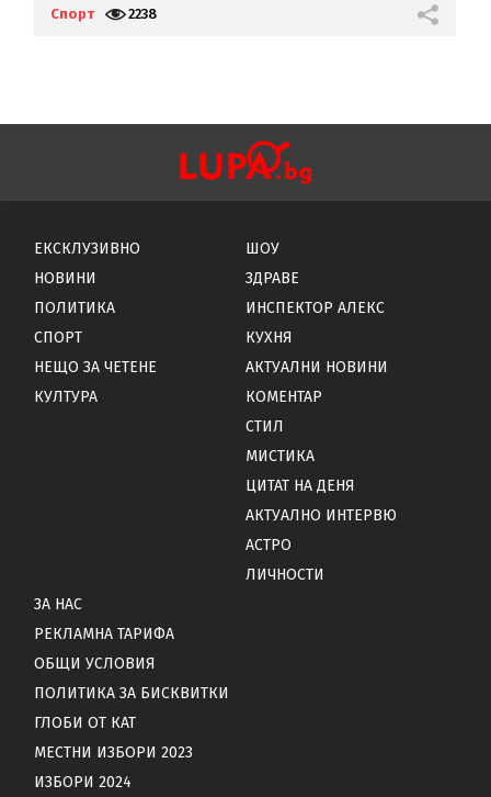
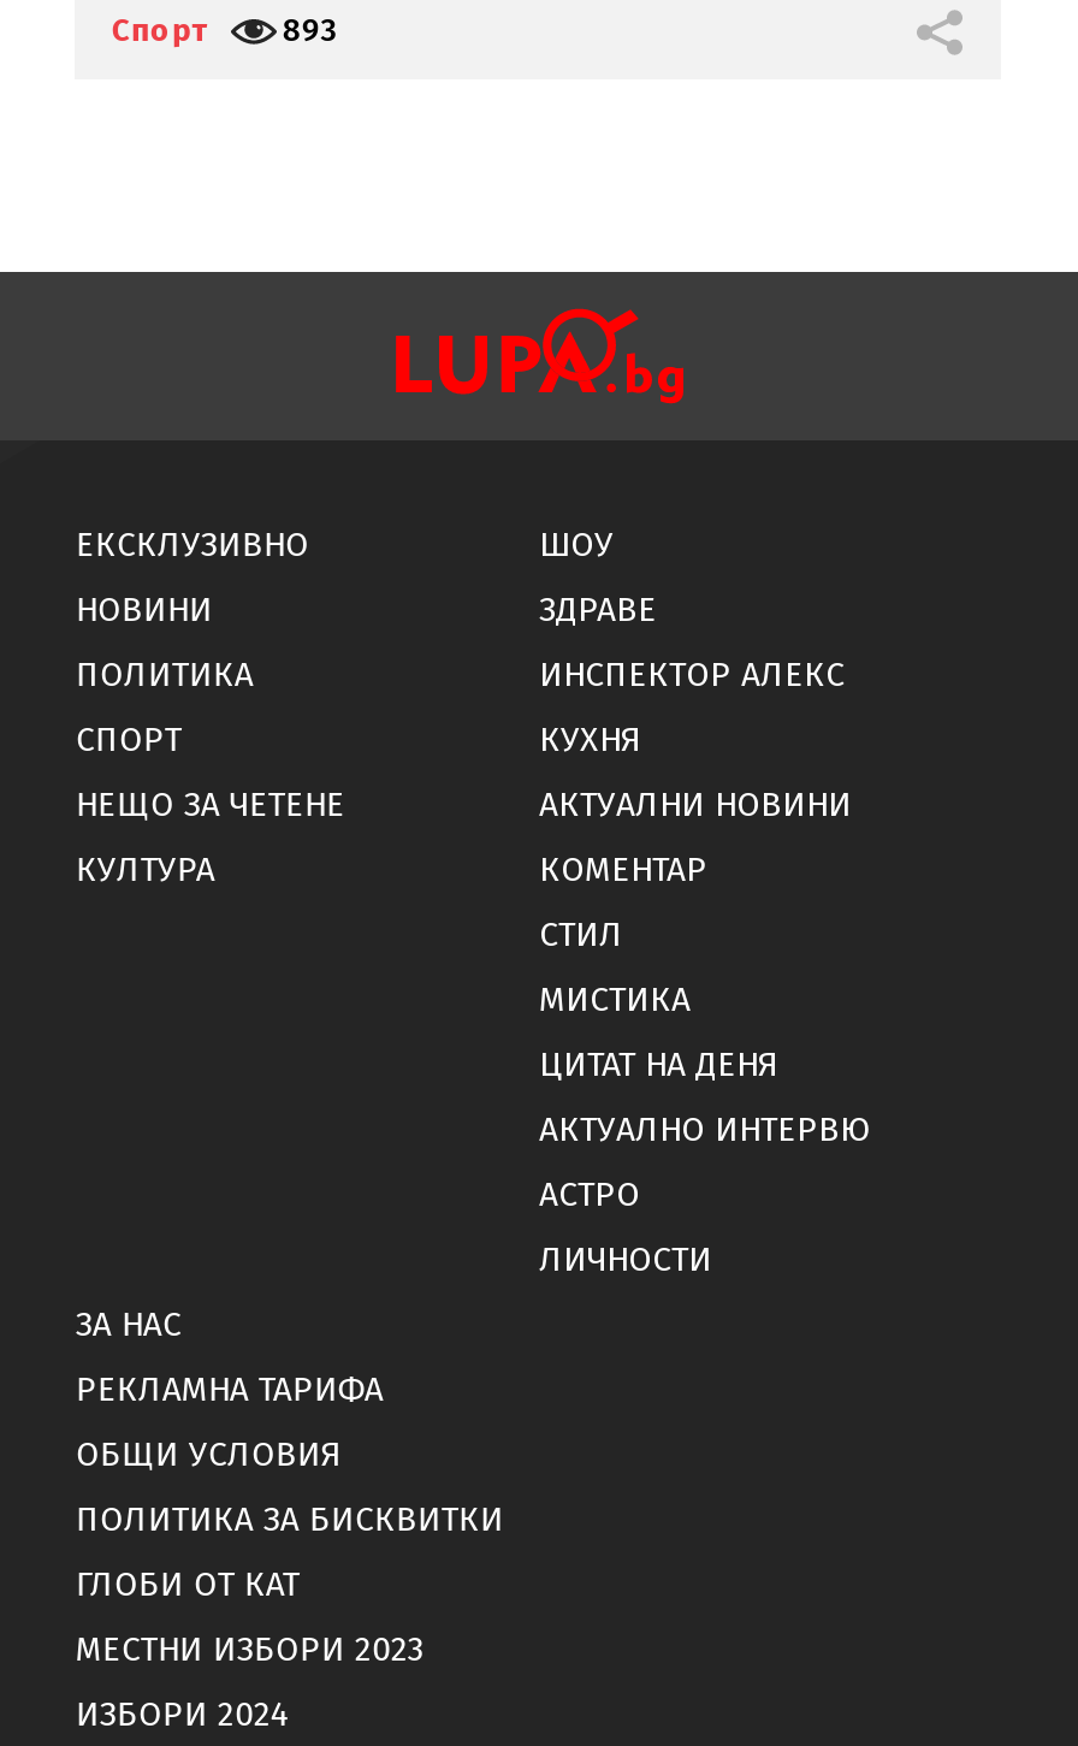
[129,5,157,22] 2238 -> [282,11,335,47] 893

